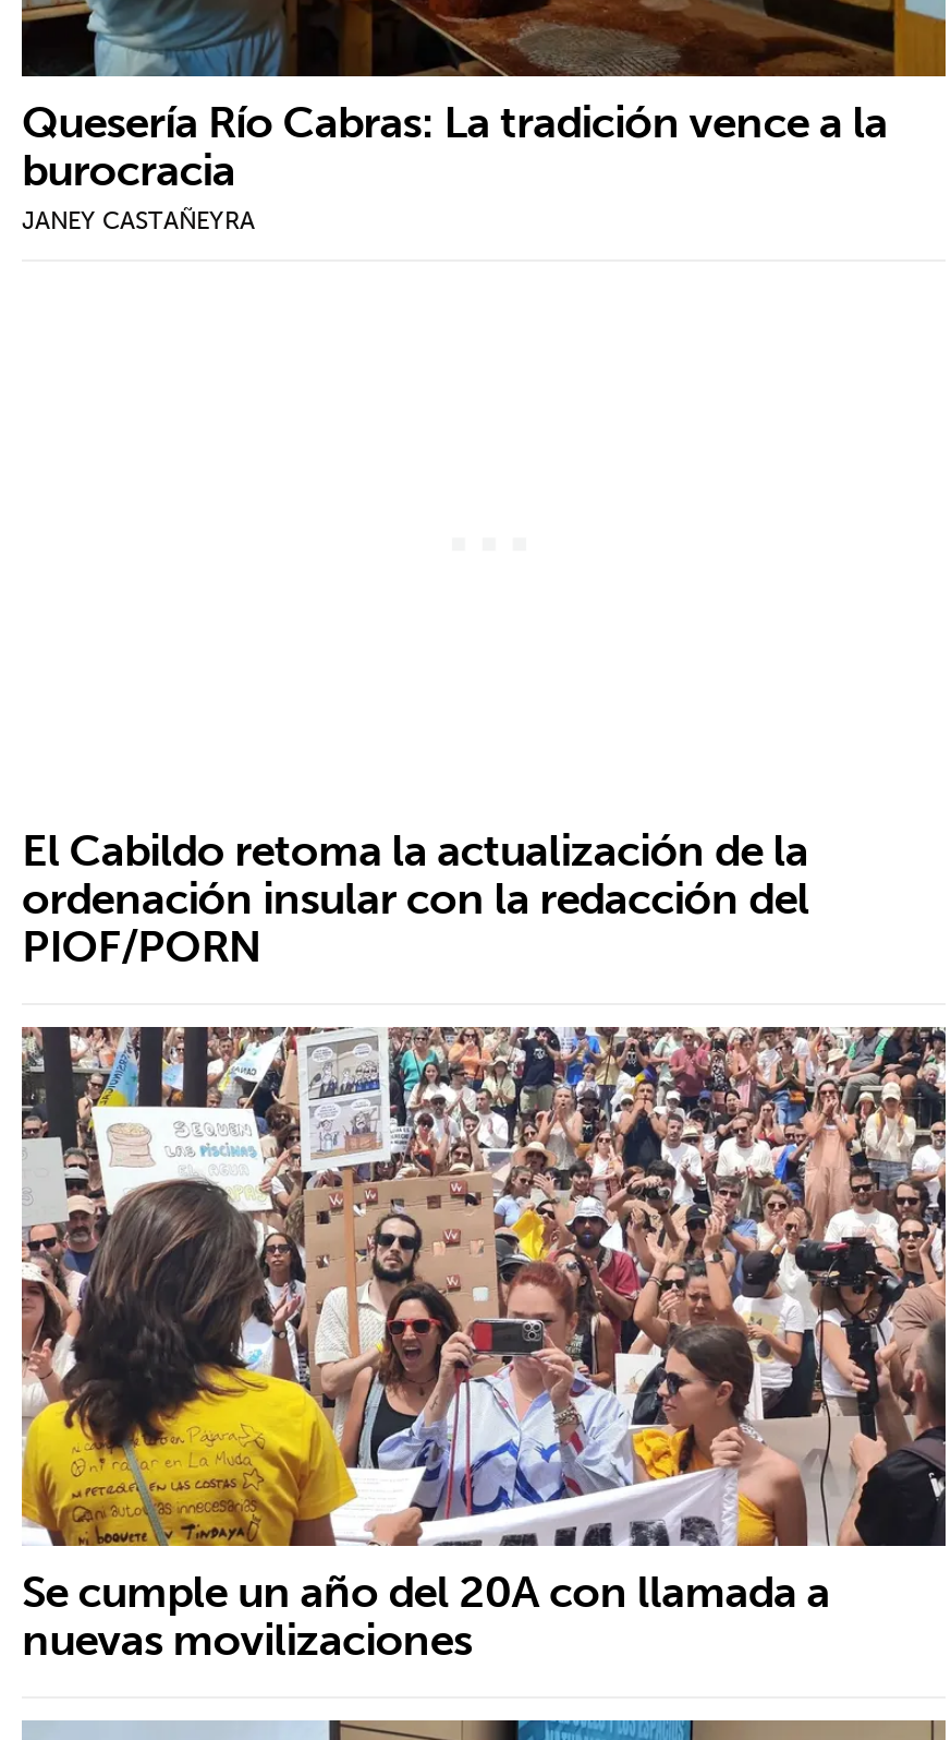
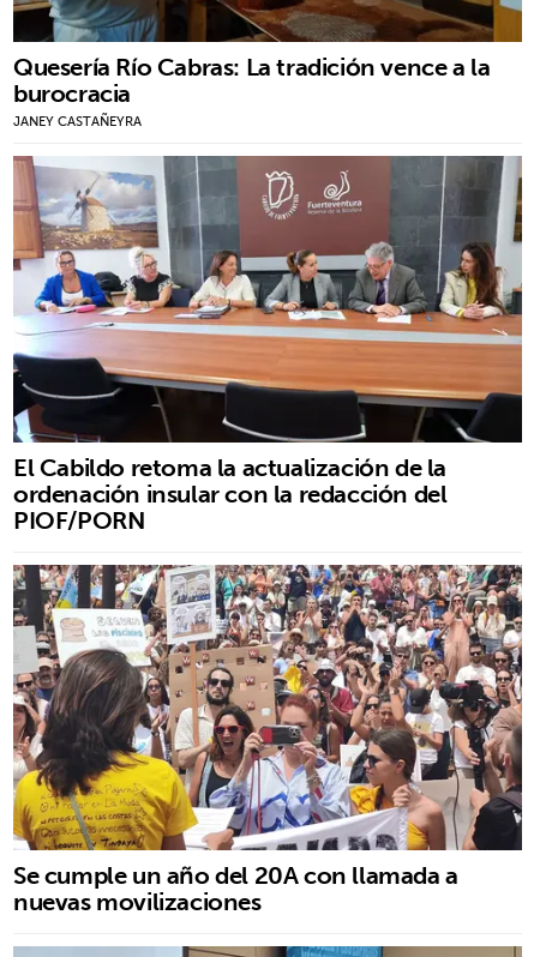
none -> [12,155,523,444] [image]

